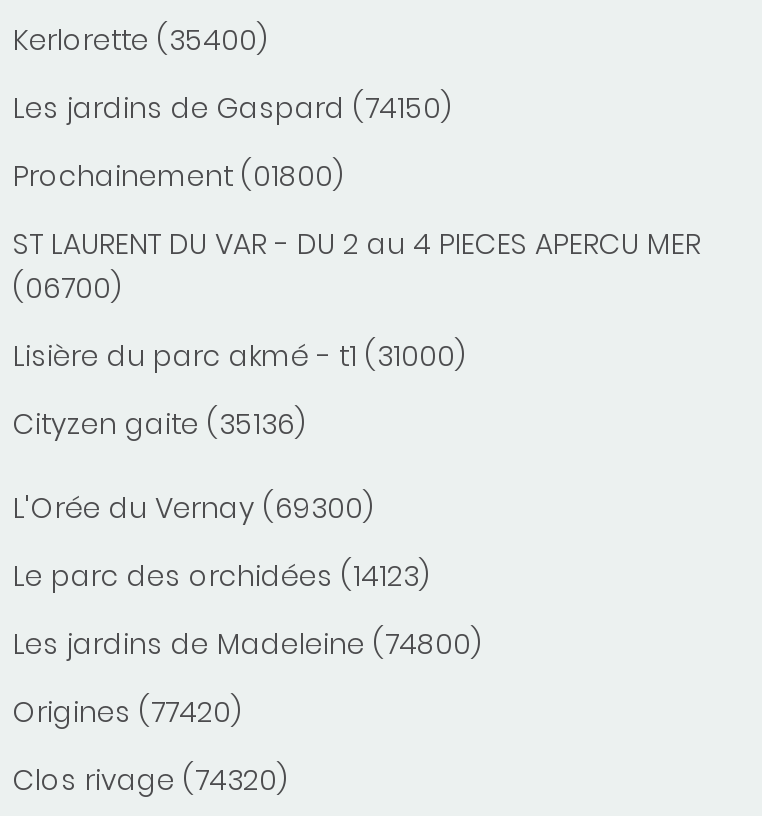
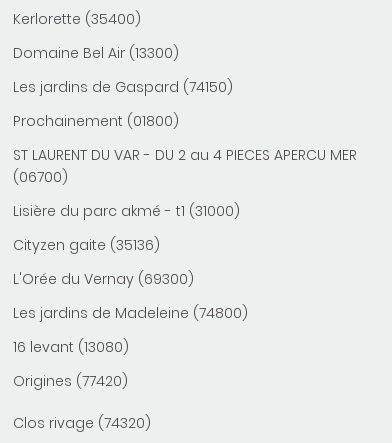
none -> [13,43,179,63] Domaine Bel Air (13300)
[13,556,431,596] Le parc des orchidées (14123) -> none
none -> [13,337,129,357] 16 levant (13080)

